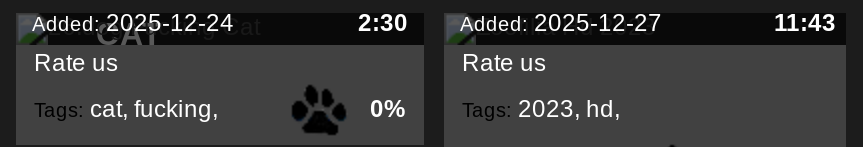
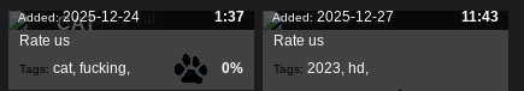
[358,9,662,37] 2:30 Added: 2025-12-27 -> [214,8,394,25] 1:37 Added: 2025-12-27

